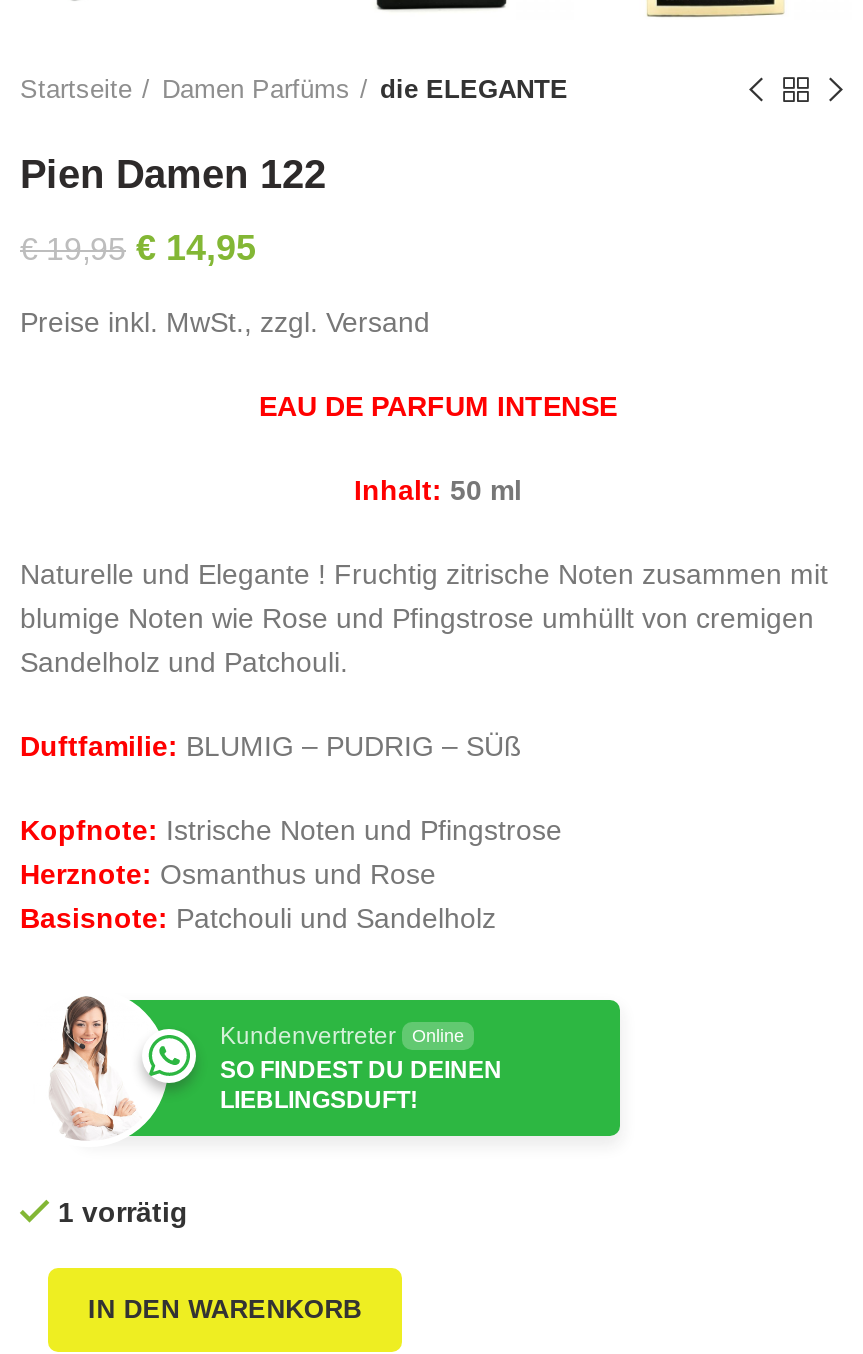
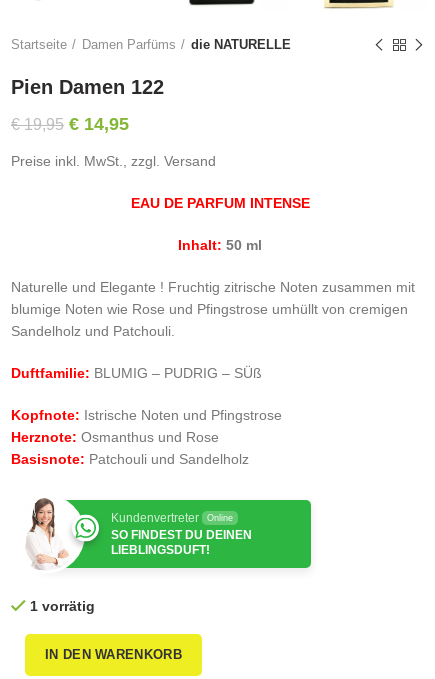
[380,74,568,104] die ELEGANTE -> [191,37,291,52] die NATURELLE

